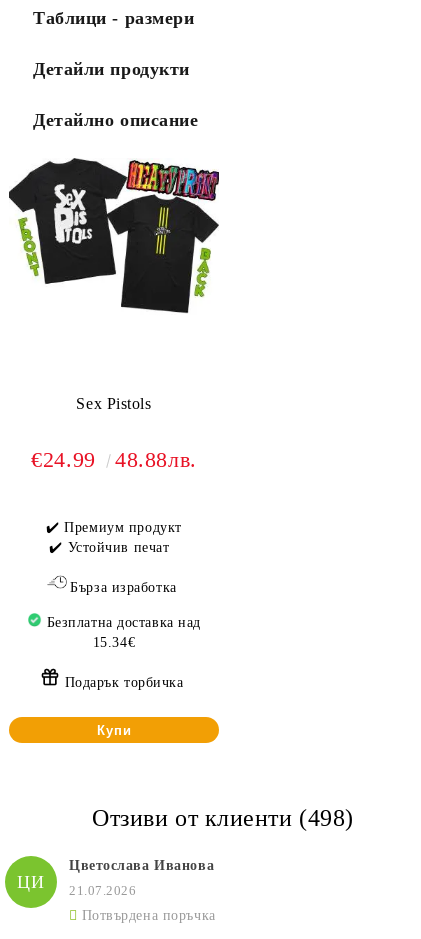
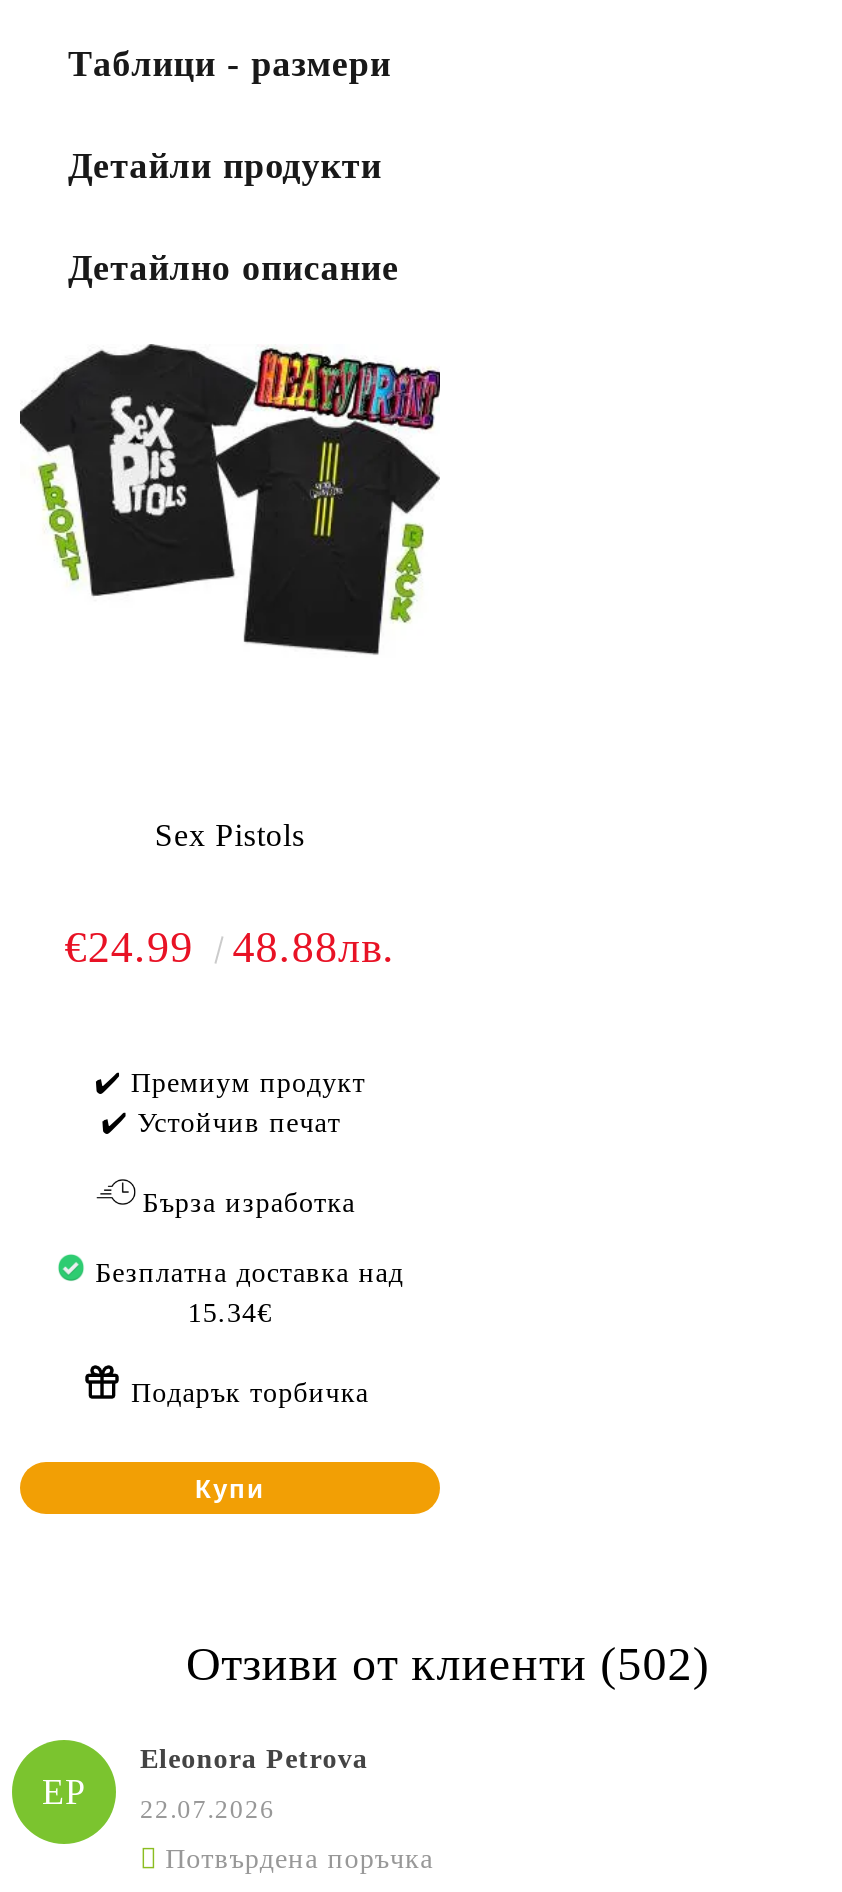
[92,805,354,831] Отзиви от клиенти (498) -> [186,1638,710,1690] Отзиви от клиенти (502)
[69,858,214,873] Цветослава Иванова -> [140,1744,368,1774] Eleonora Petrova
[17,872,45,892] ЦИ -> [42,1771,86,1811] EP
[69,883,137,898] 21.07.2026 -> [140,1794,275,1824] 22.07.2026

